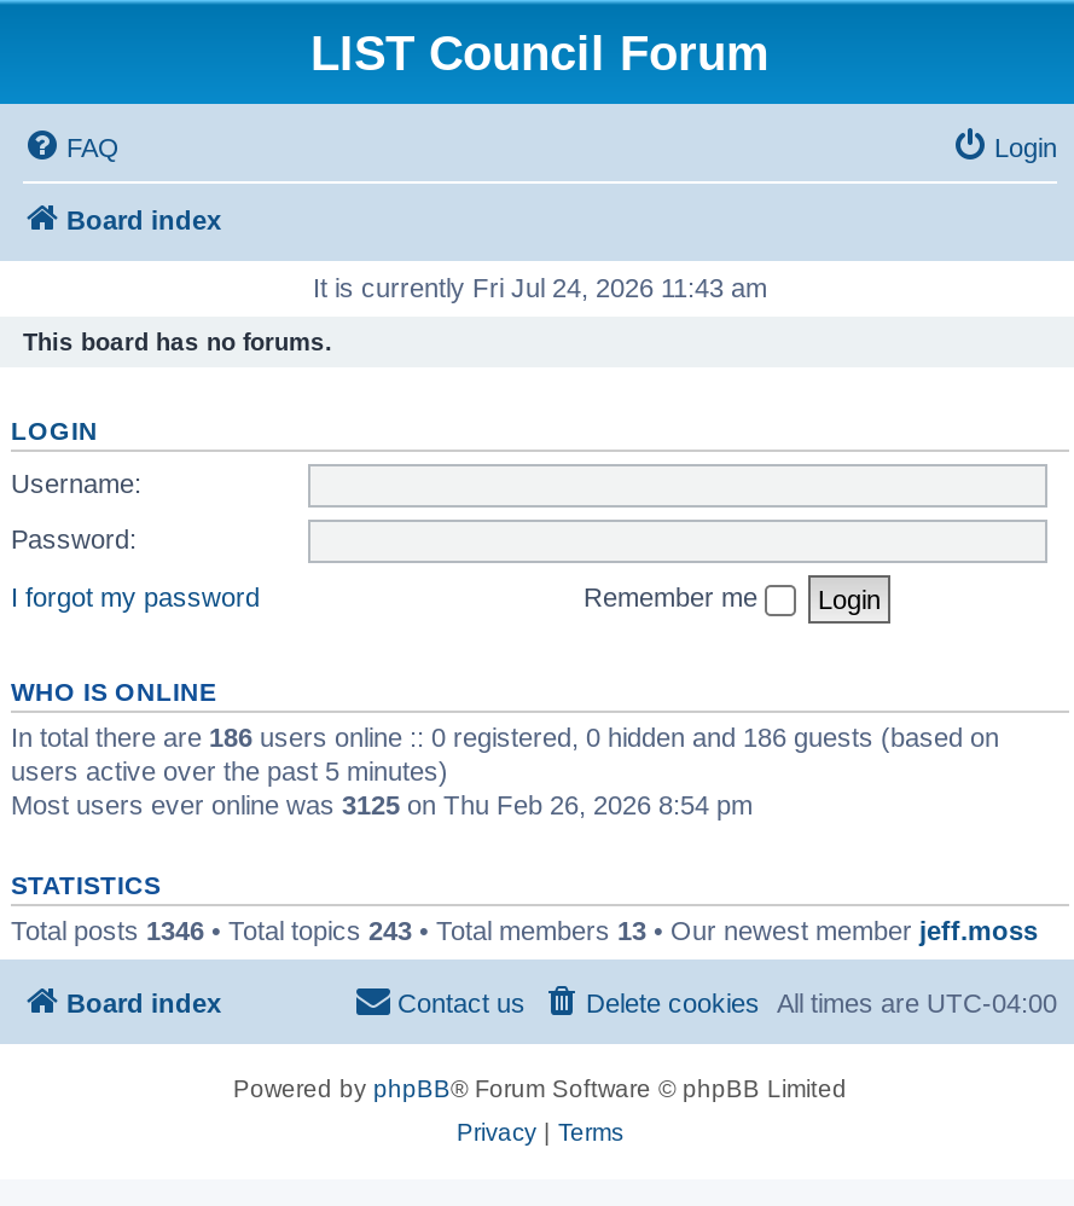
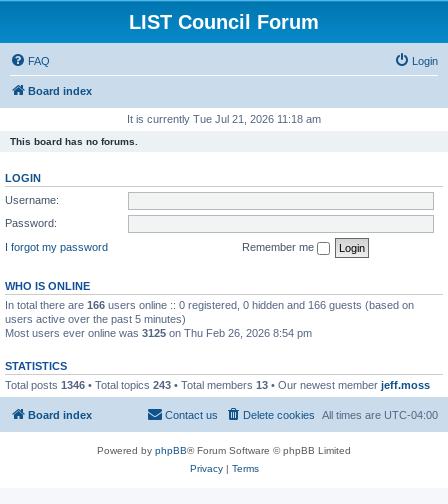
[313,273,767,302] It is currently Fri Jul 24, 2026 11:43 am -> [127,113,321,125] It is currently Tue Jul 21, 2026 11:18 am
[11,721,999,750] In total there are 186 users online :: 0 registered, 0 hidden and 186 guests (based on -> [5,298,414,310] In total there are 166 users online :: 0 registered, 0 hidden and 166 guests (based on

